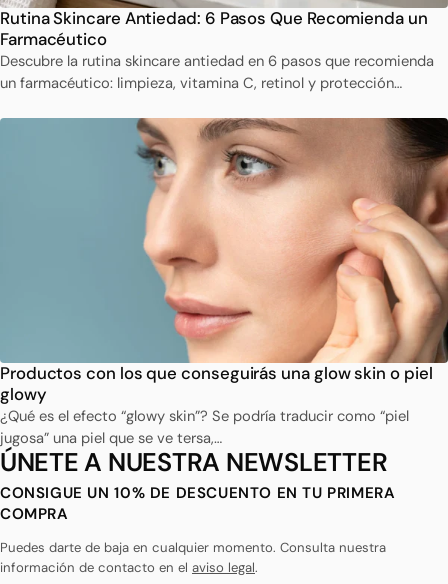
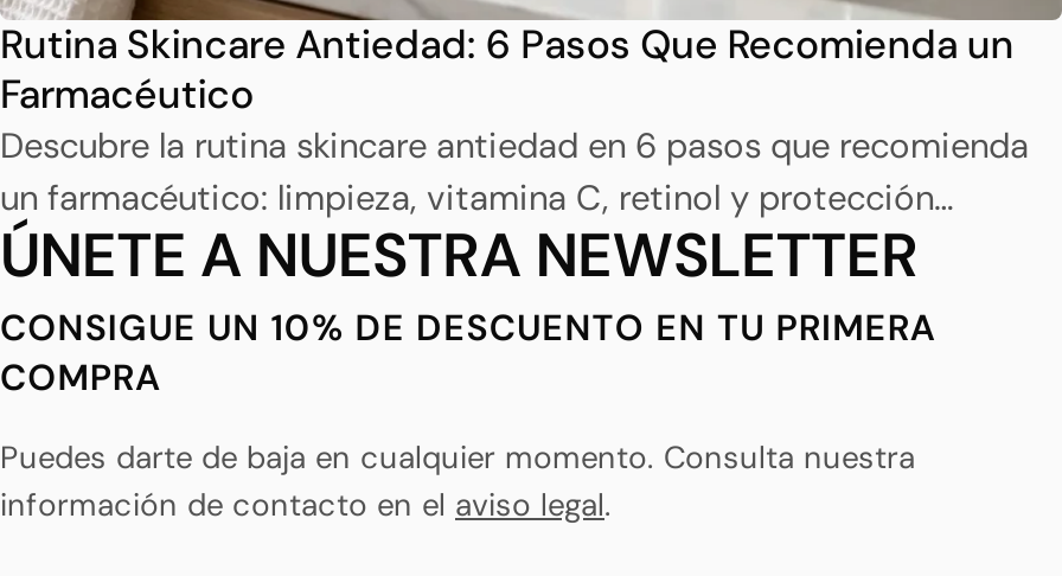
[0,117,445,447] [image] | Productos con los que conseguirás una glow skin o piel | glowy | ¿Qué es el efecto “glowy skin”? Se podría traducir como “piel | jugosa” una piel que se ve tersa,… -> none

